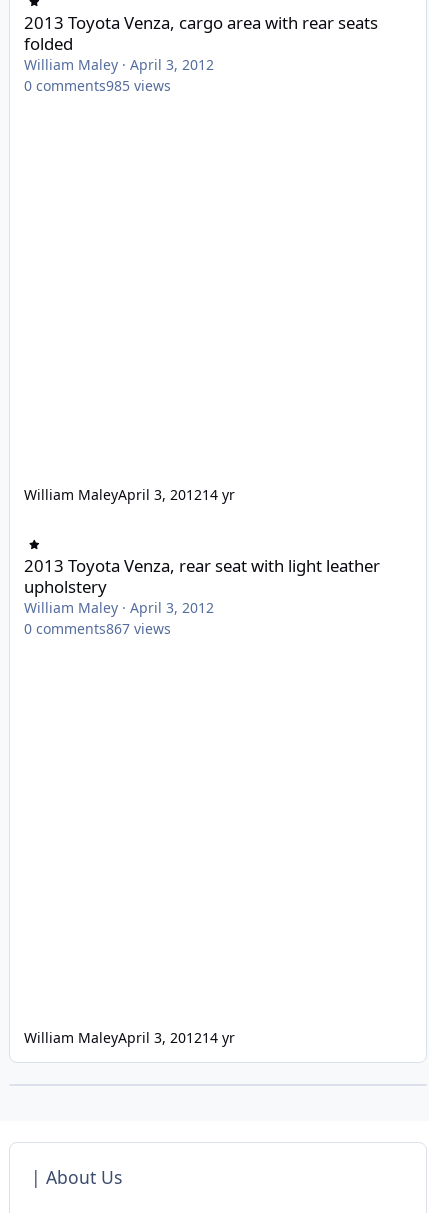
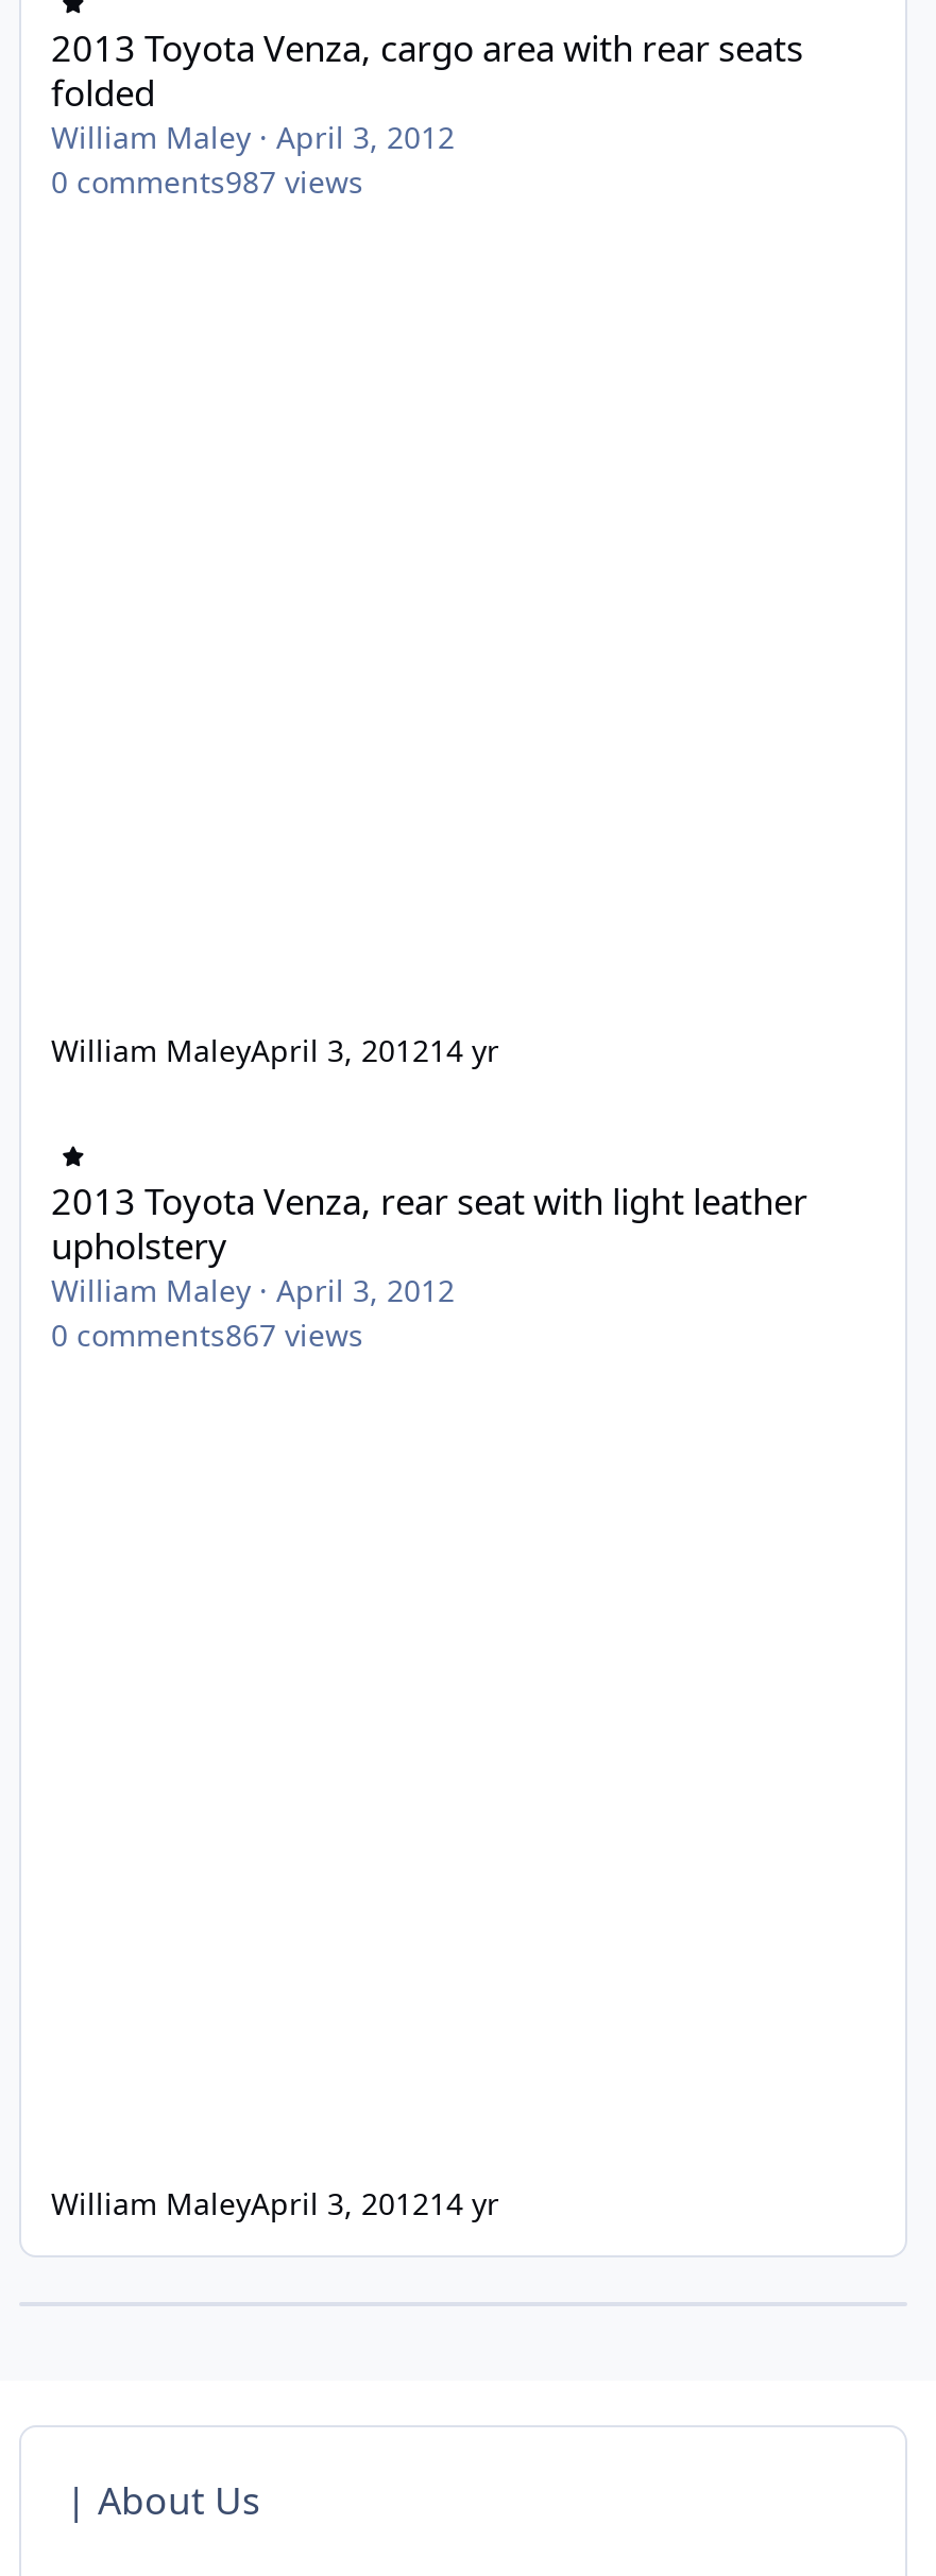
[24,76,171,95] 0 comments985 views -> [51,162,363,203] 0 comments987 views

